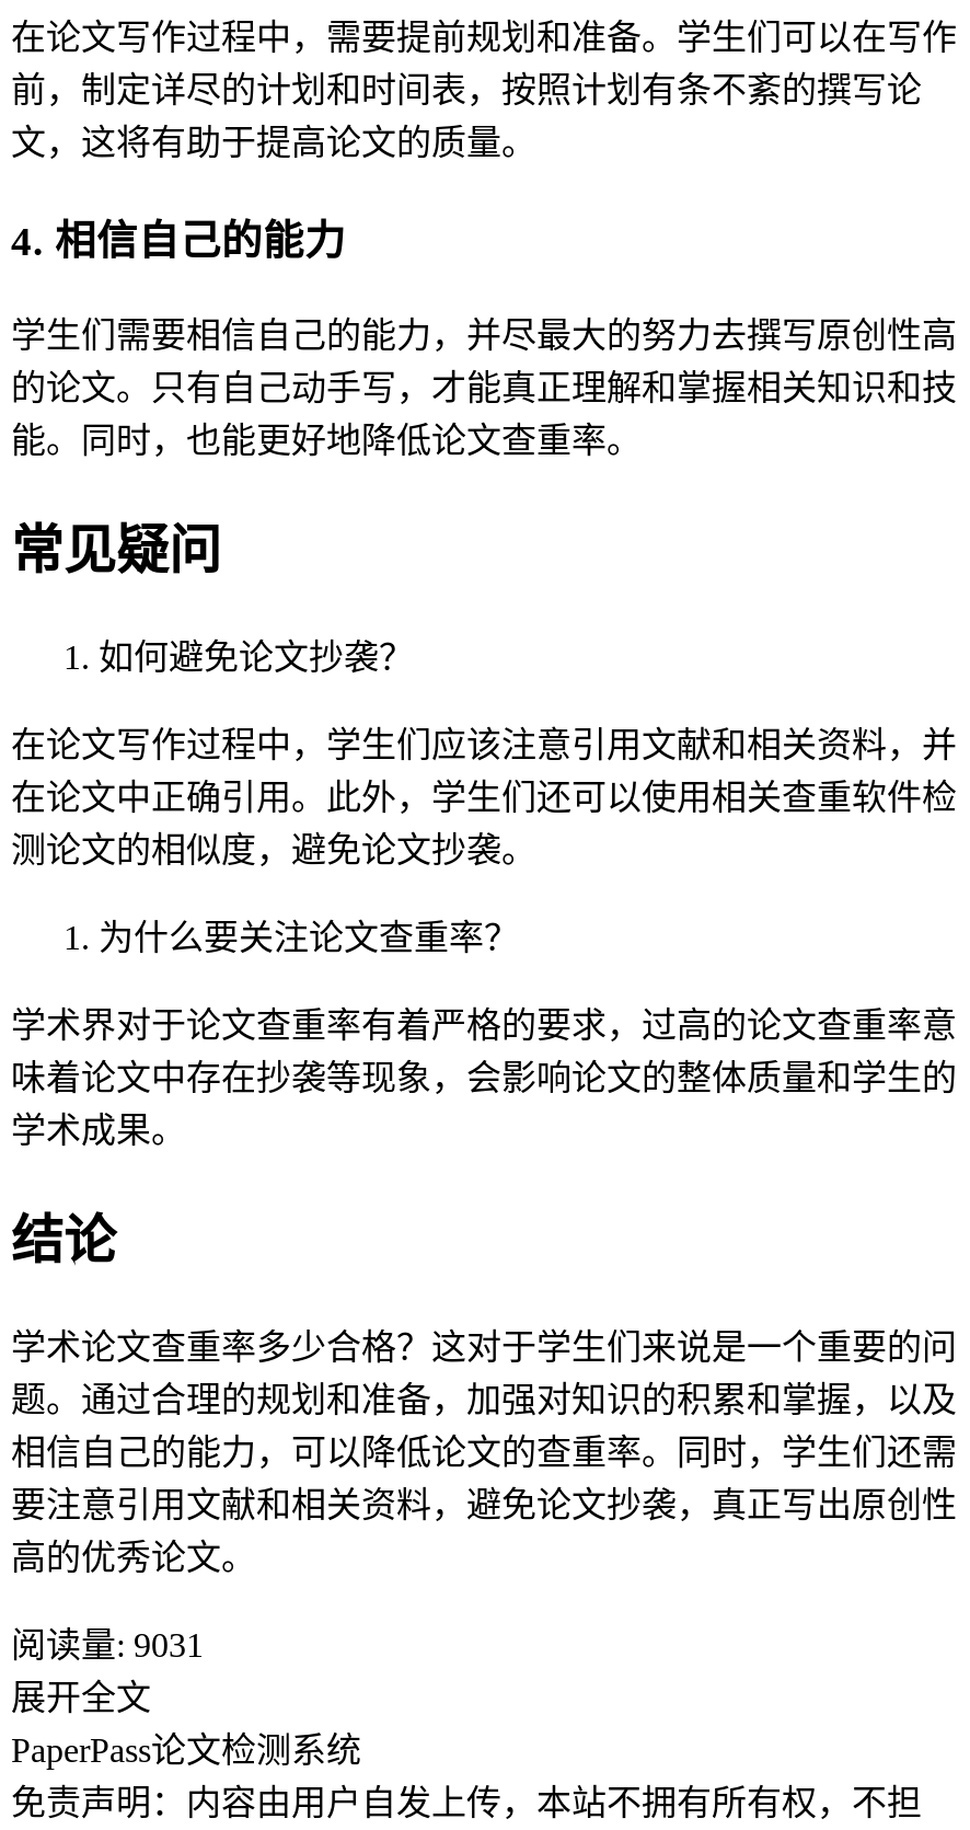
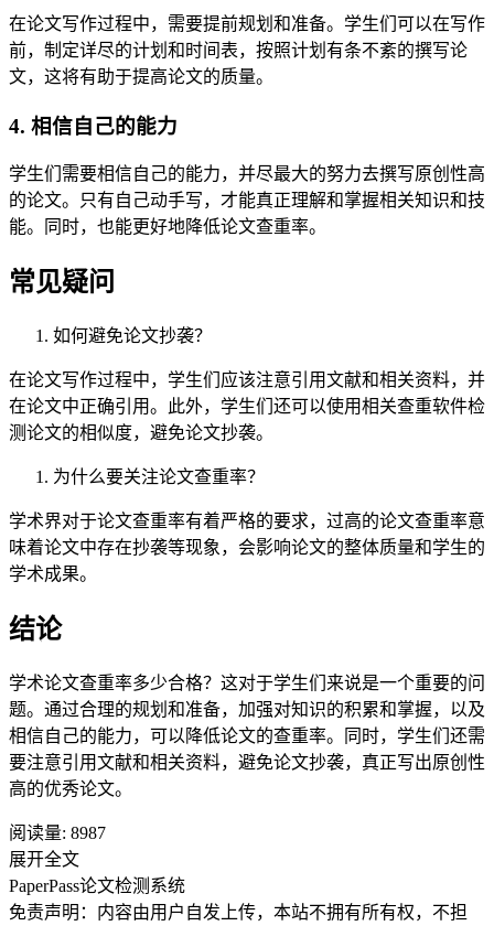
[11,1626,204,1663] 阅读量: 9031 -> [9,823,106,842] 阅读量: 8987

